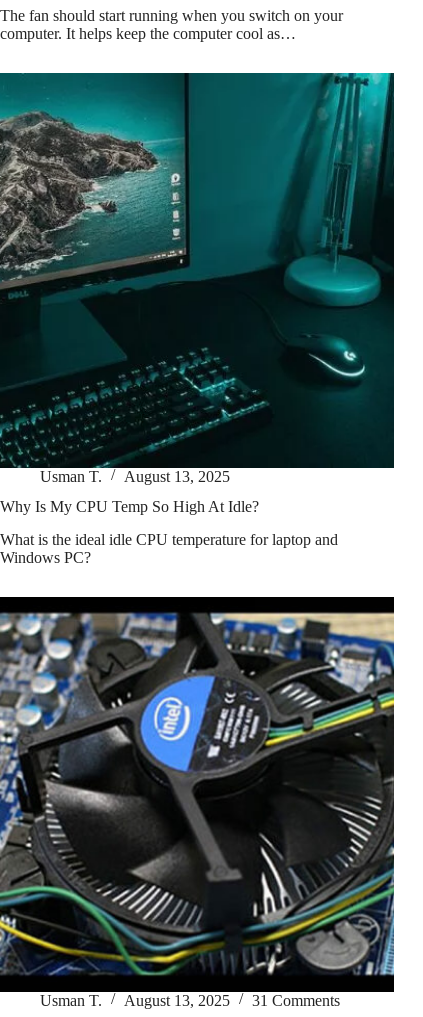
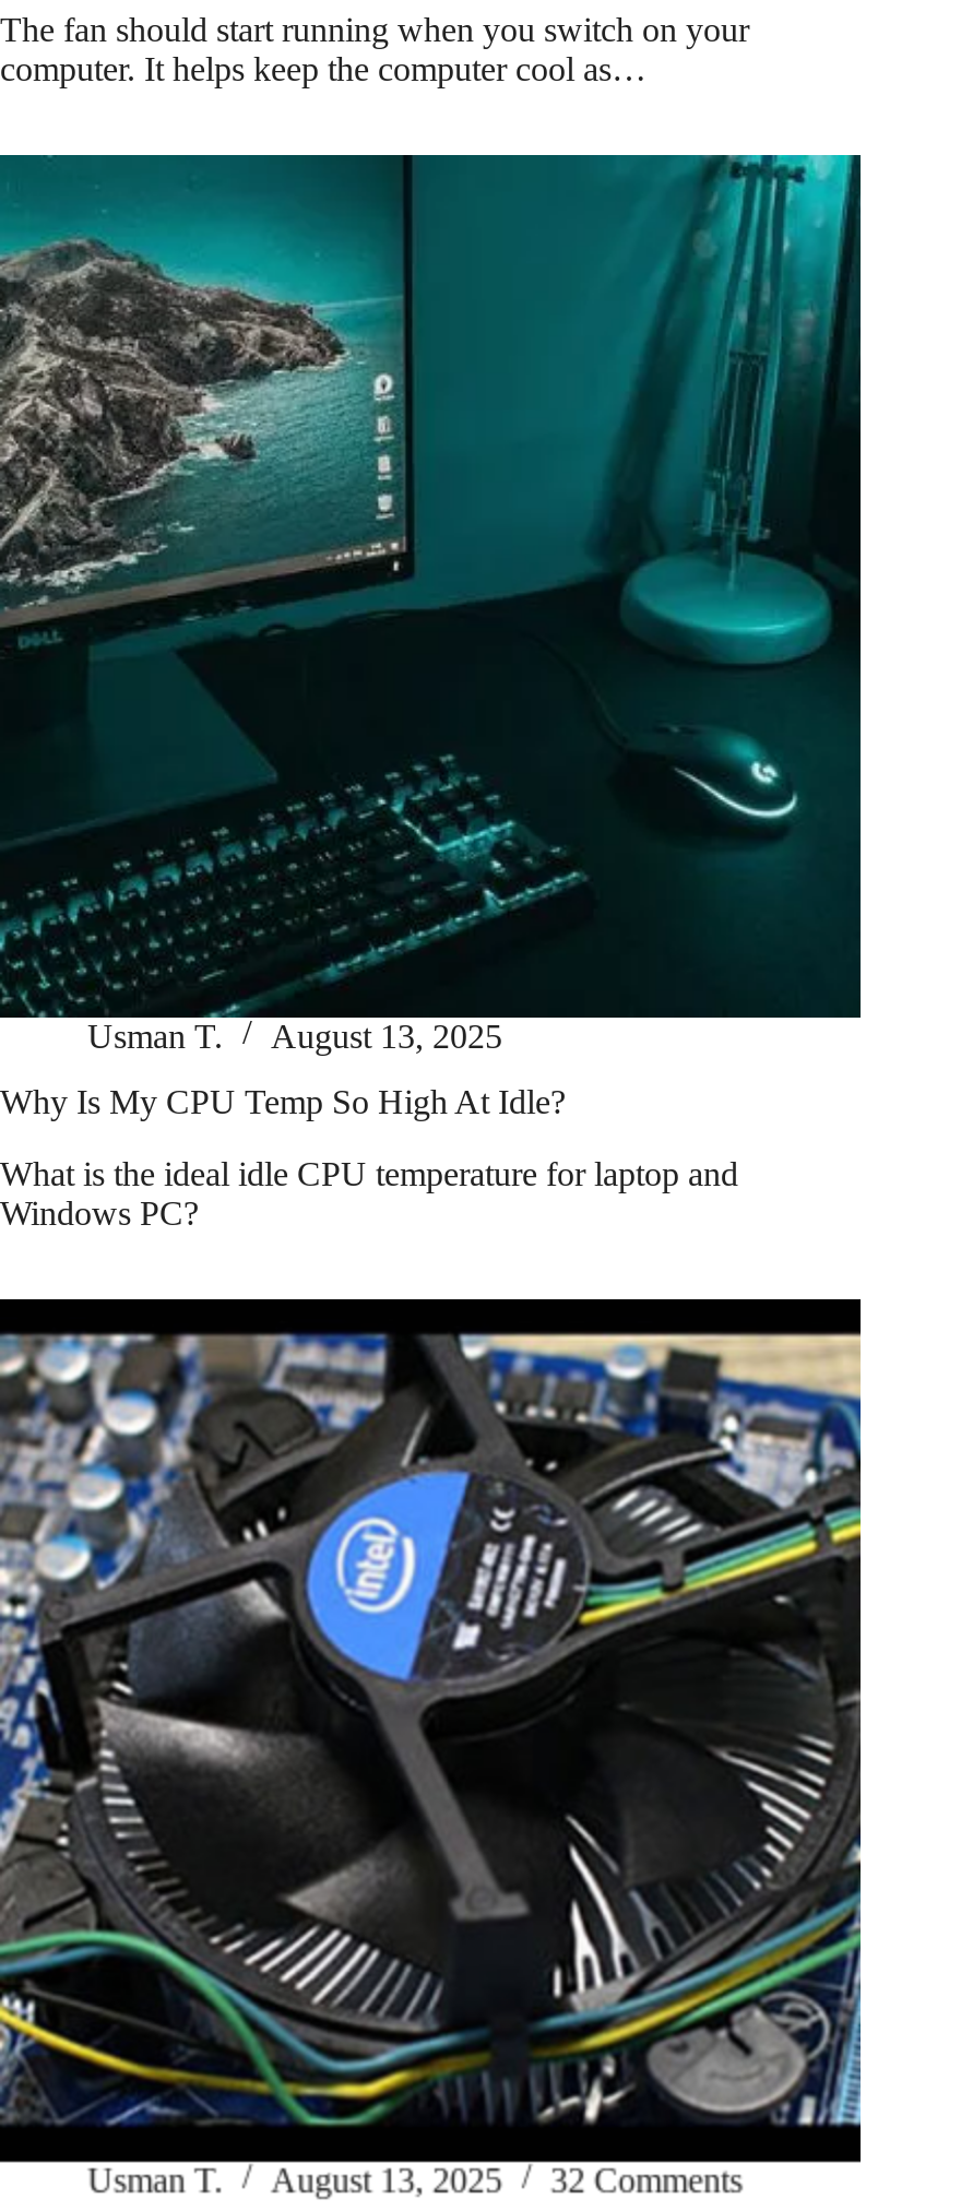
[40,991,340,1008] Usman T. August 13, 2025 31 Comments -> [87,2161,743,2198] Usman T. August 13, 2025 32 Comments

